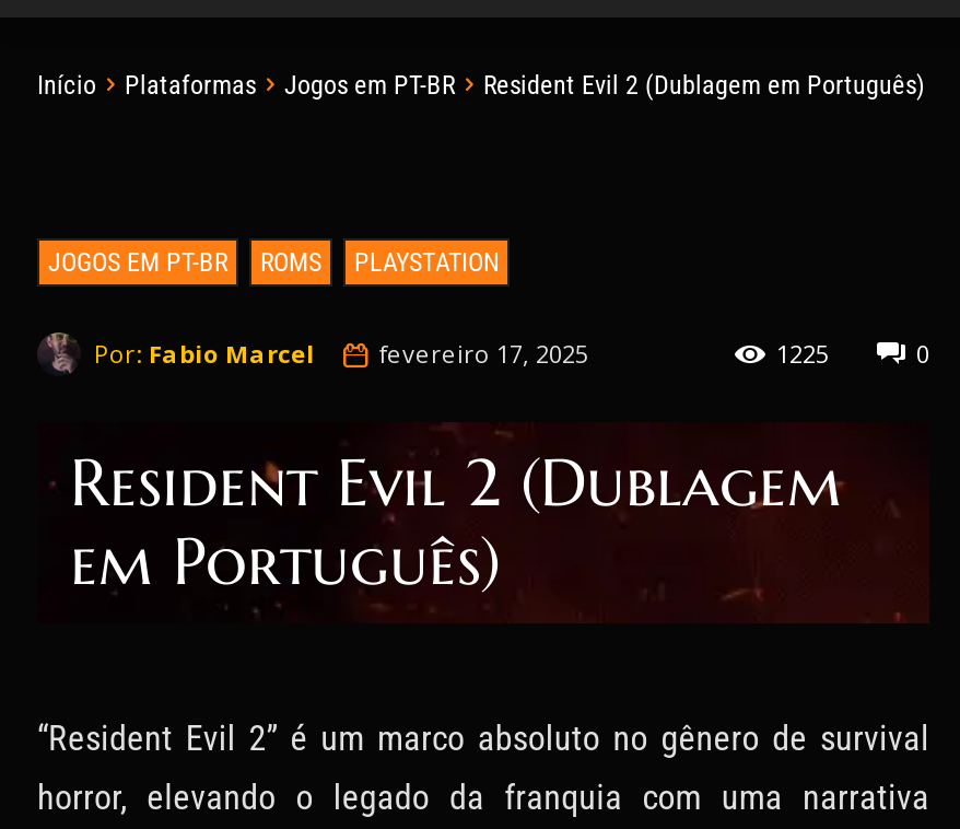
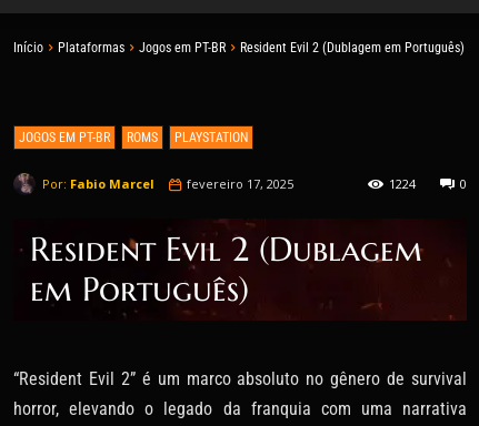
[776,337,829,370] 1225 -> [389,175,416,192] 1224

